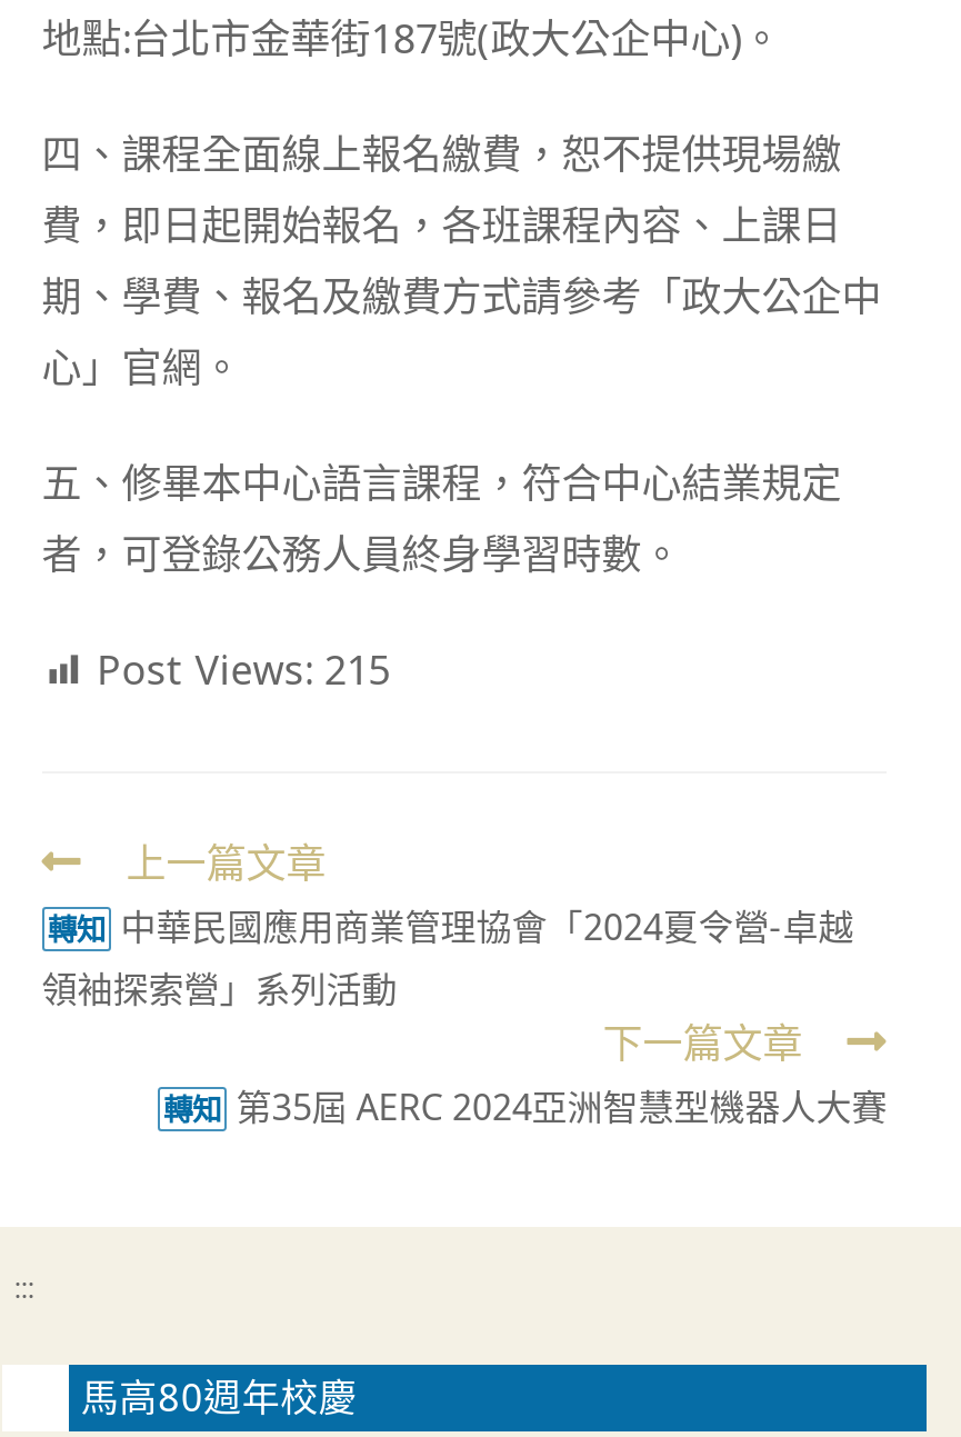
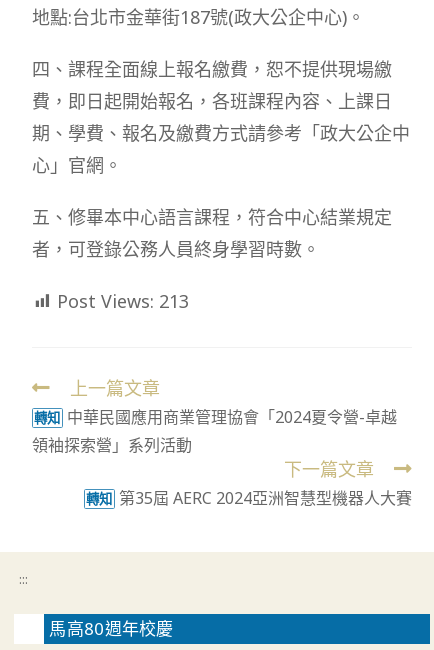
[97,641,391,695] Post Views: 215 -> [57,288,189,312] Post Views: 213

